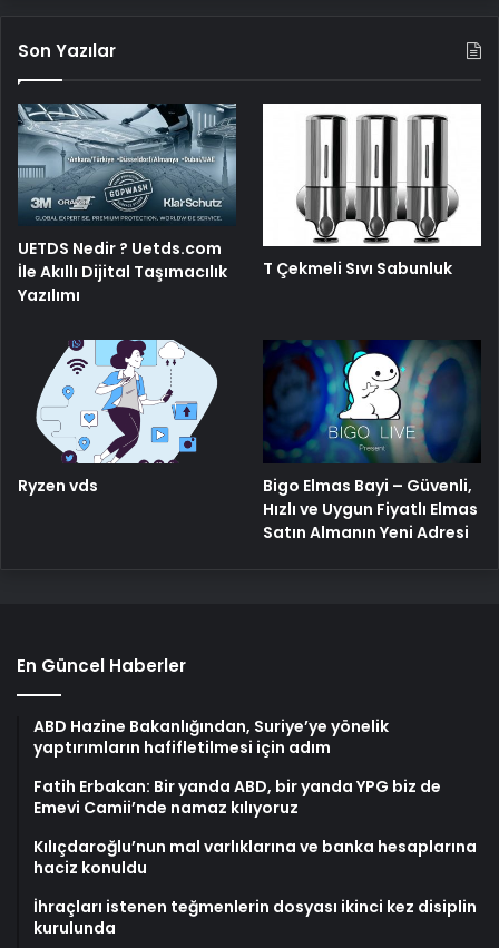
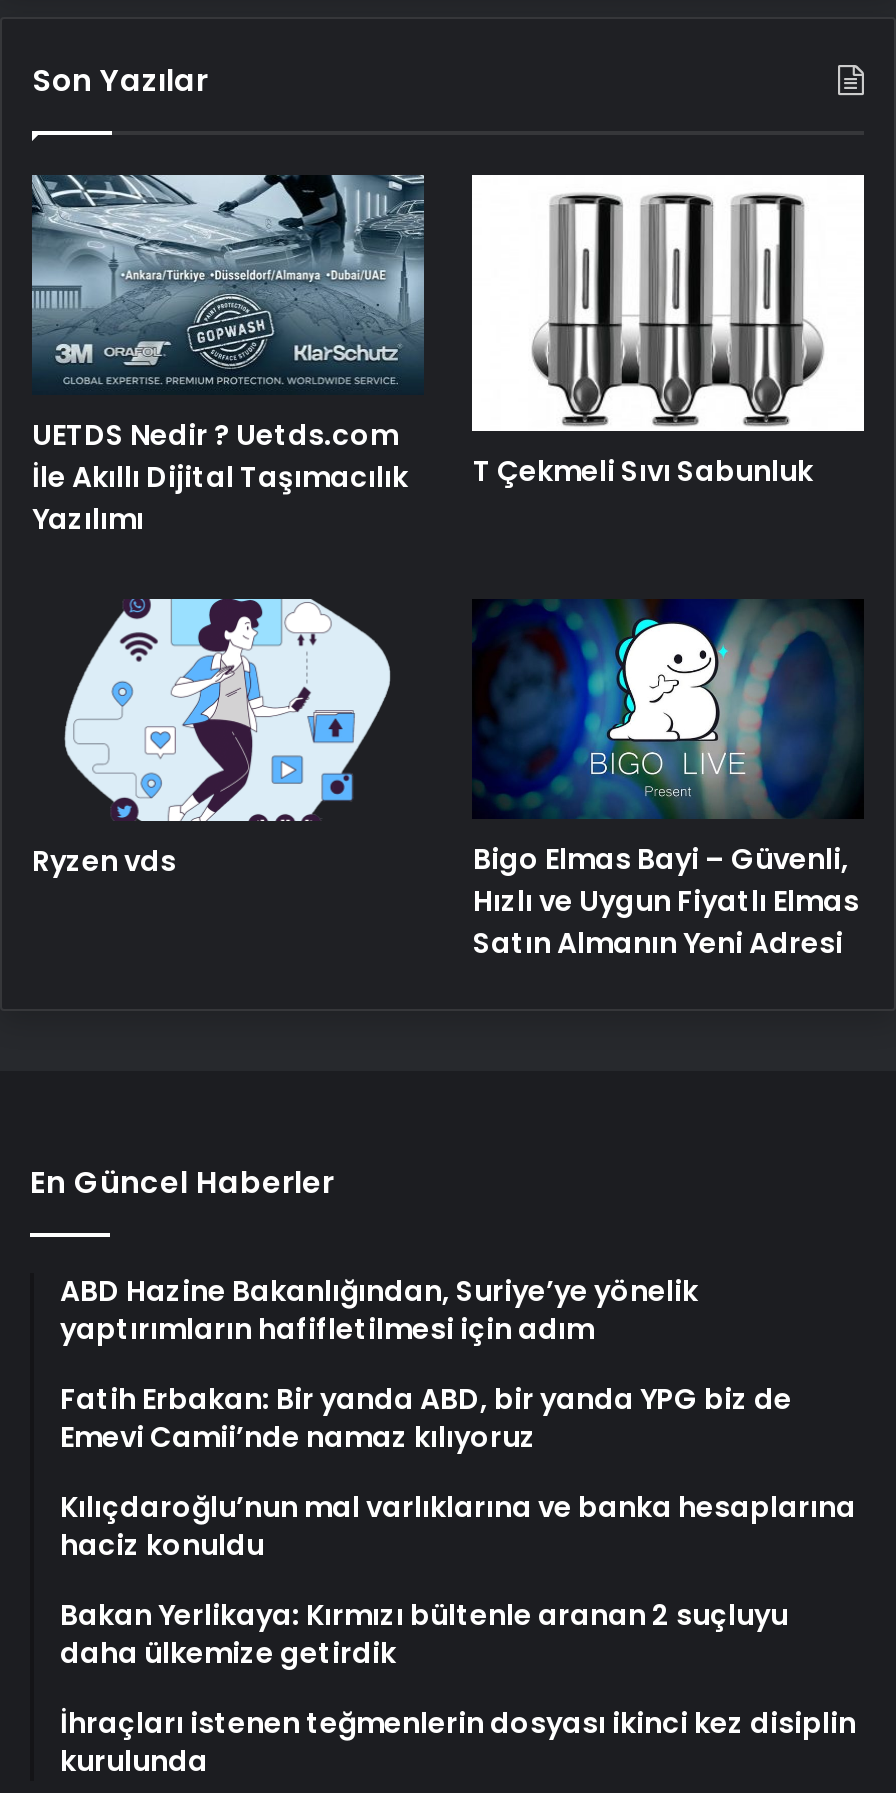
none -> [60,1595,788,1673] Bakan Yerlikaya: Kırmızı bültenle aranan 2 suçluyu | daha ülkemize getirdik

